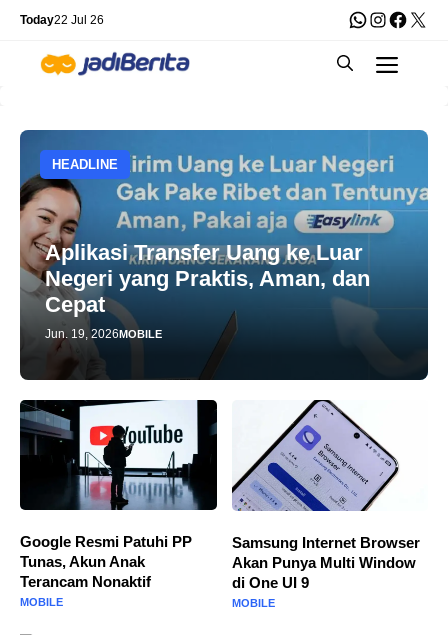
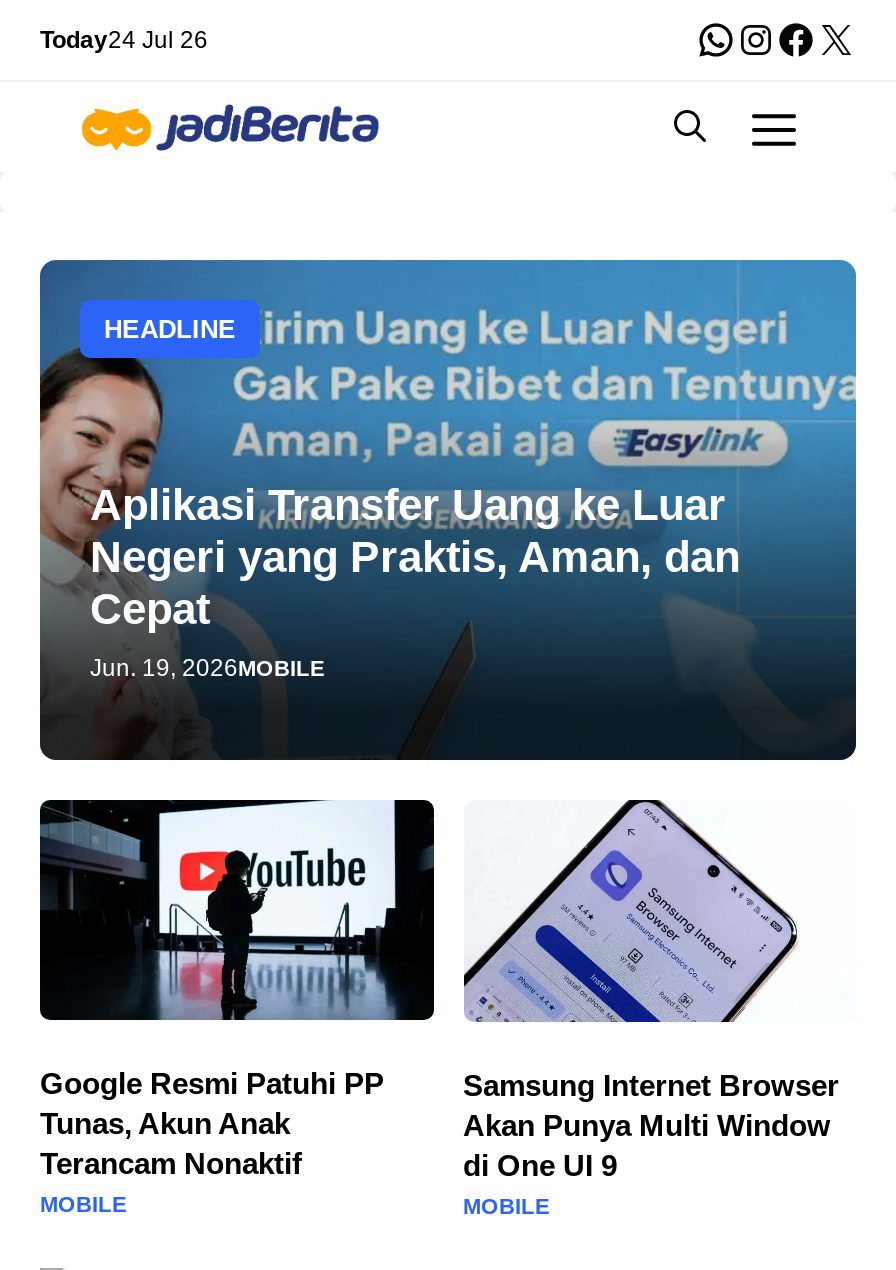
[20,13,104,27] Today22 Jul 26 -> [40,26,208,54] Today24 Jul 26

